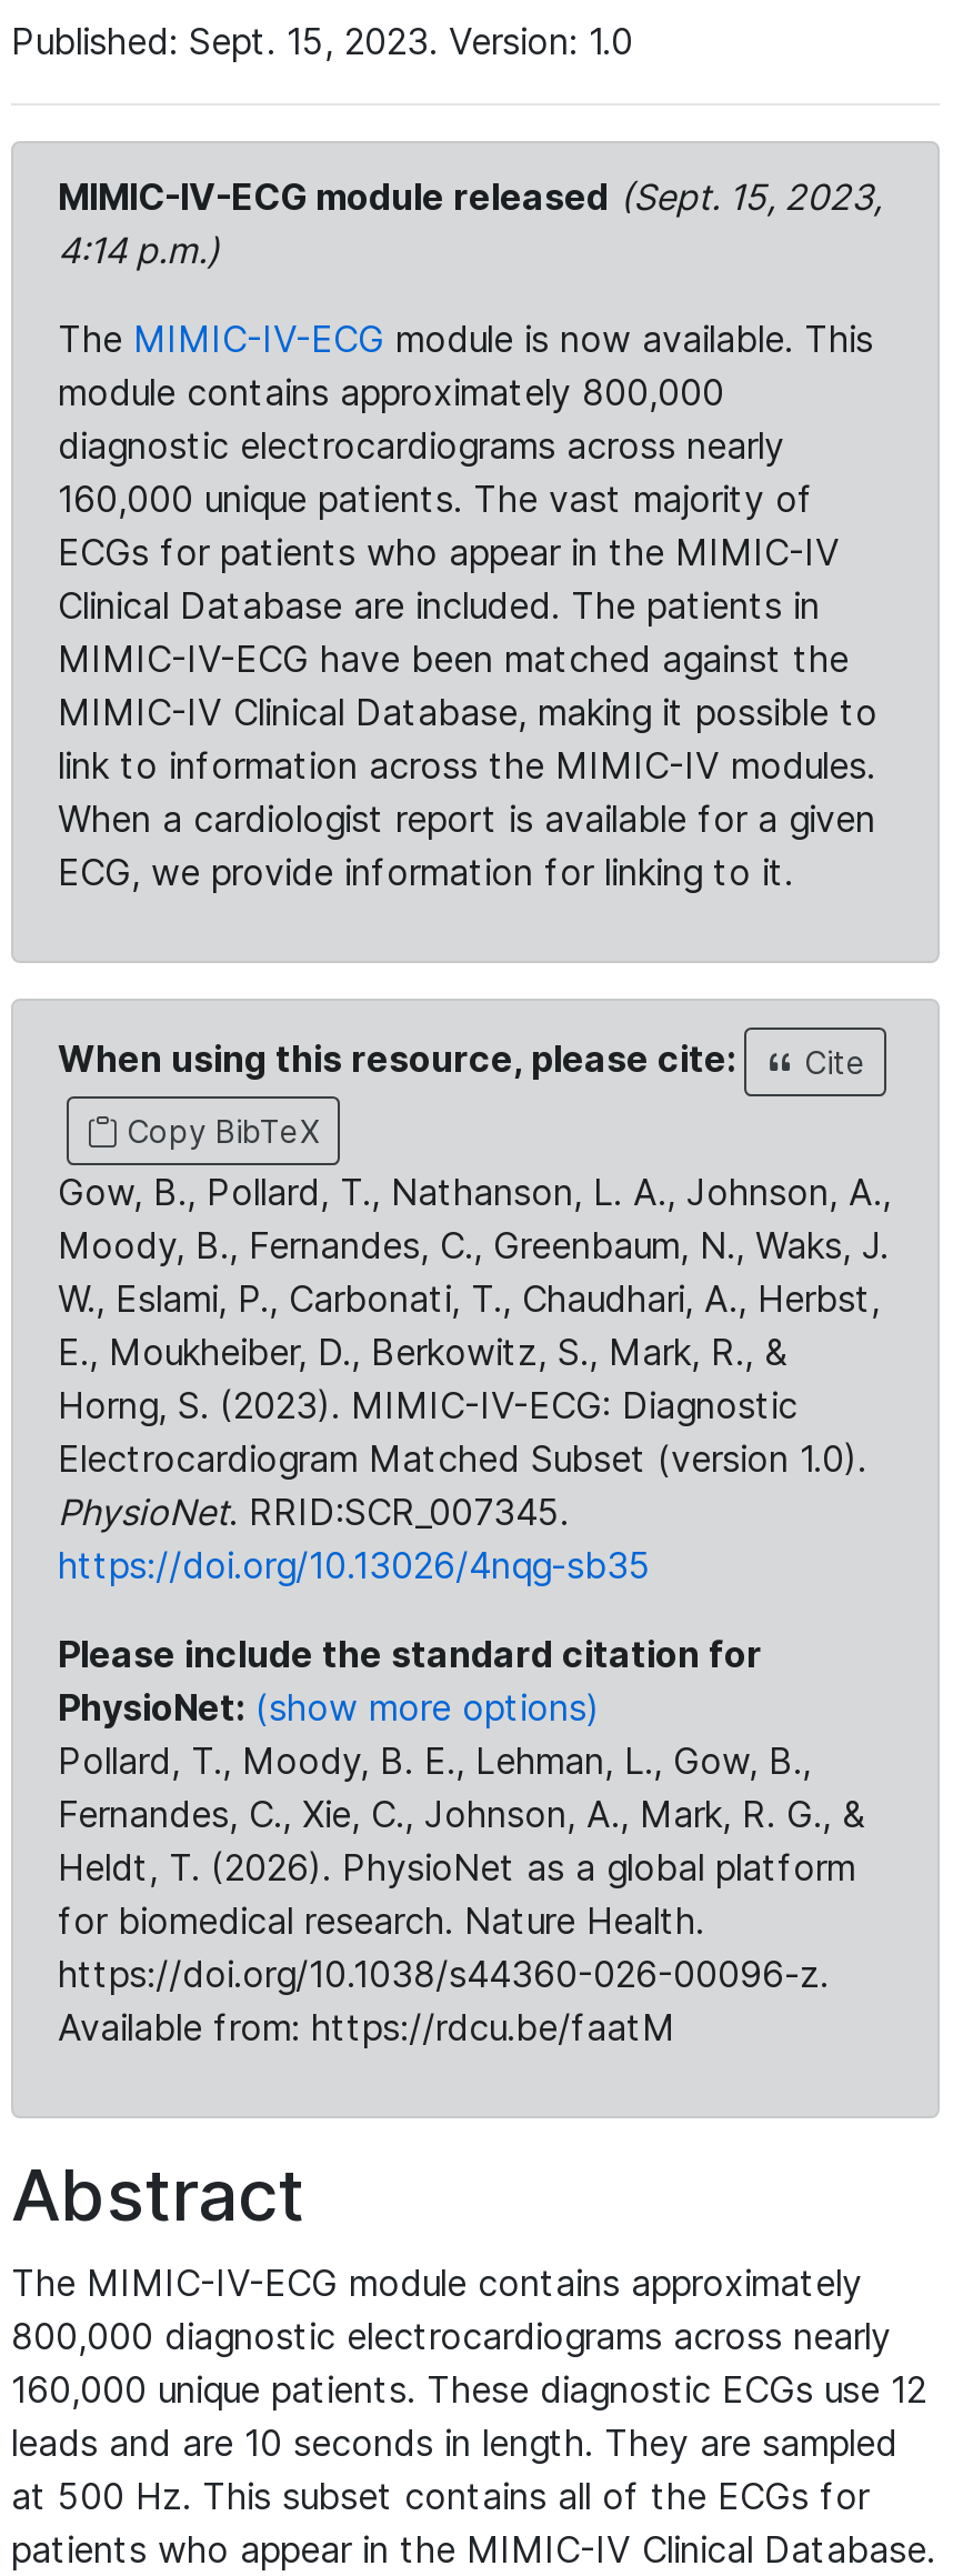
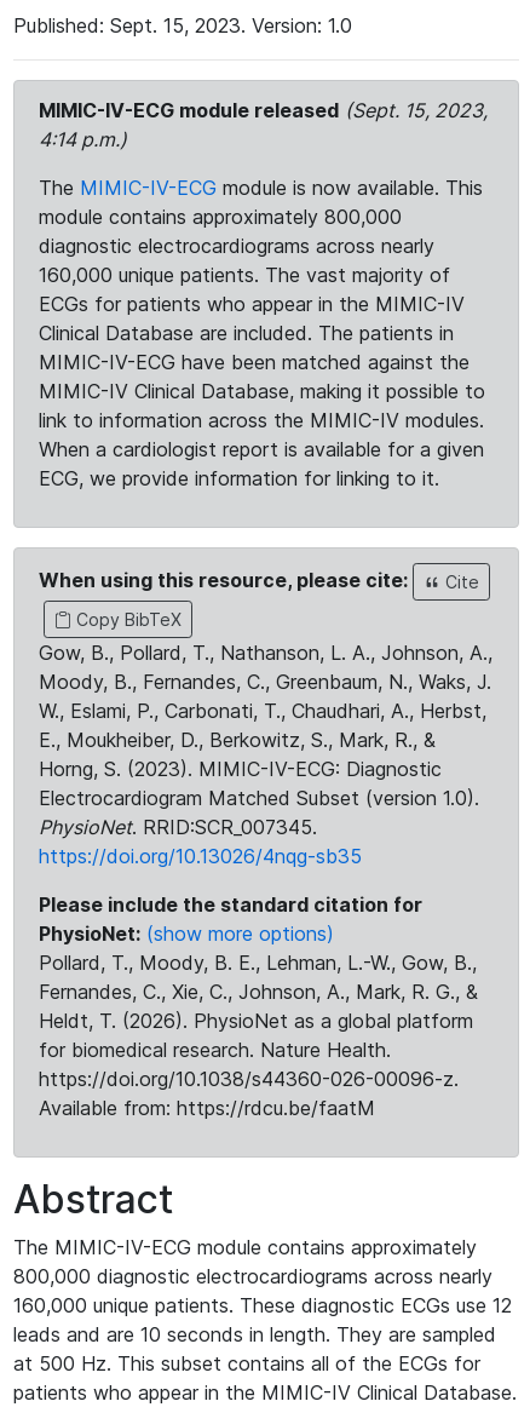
[58,1738,811,1783] Pollard, T., Moody, B. E., Lehman, L., Gow, B., -> [39,951,477,975] Pollard, T., Moody, B. E., Lehman, L.-W., Gow, B.,

